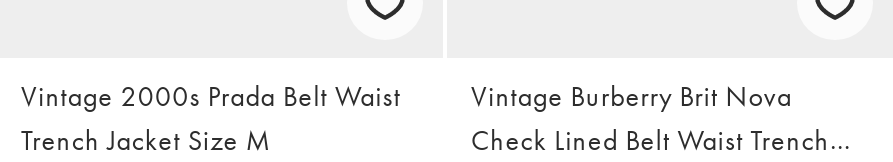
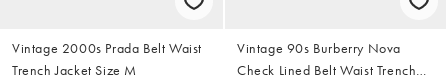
[471,77,792,113] Vintage Burberry Brit Nova -> [237,39,401,57] Vintage 90s Burberry Nova

